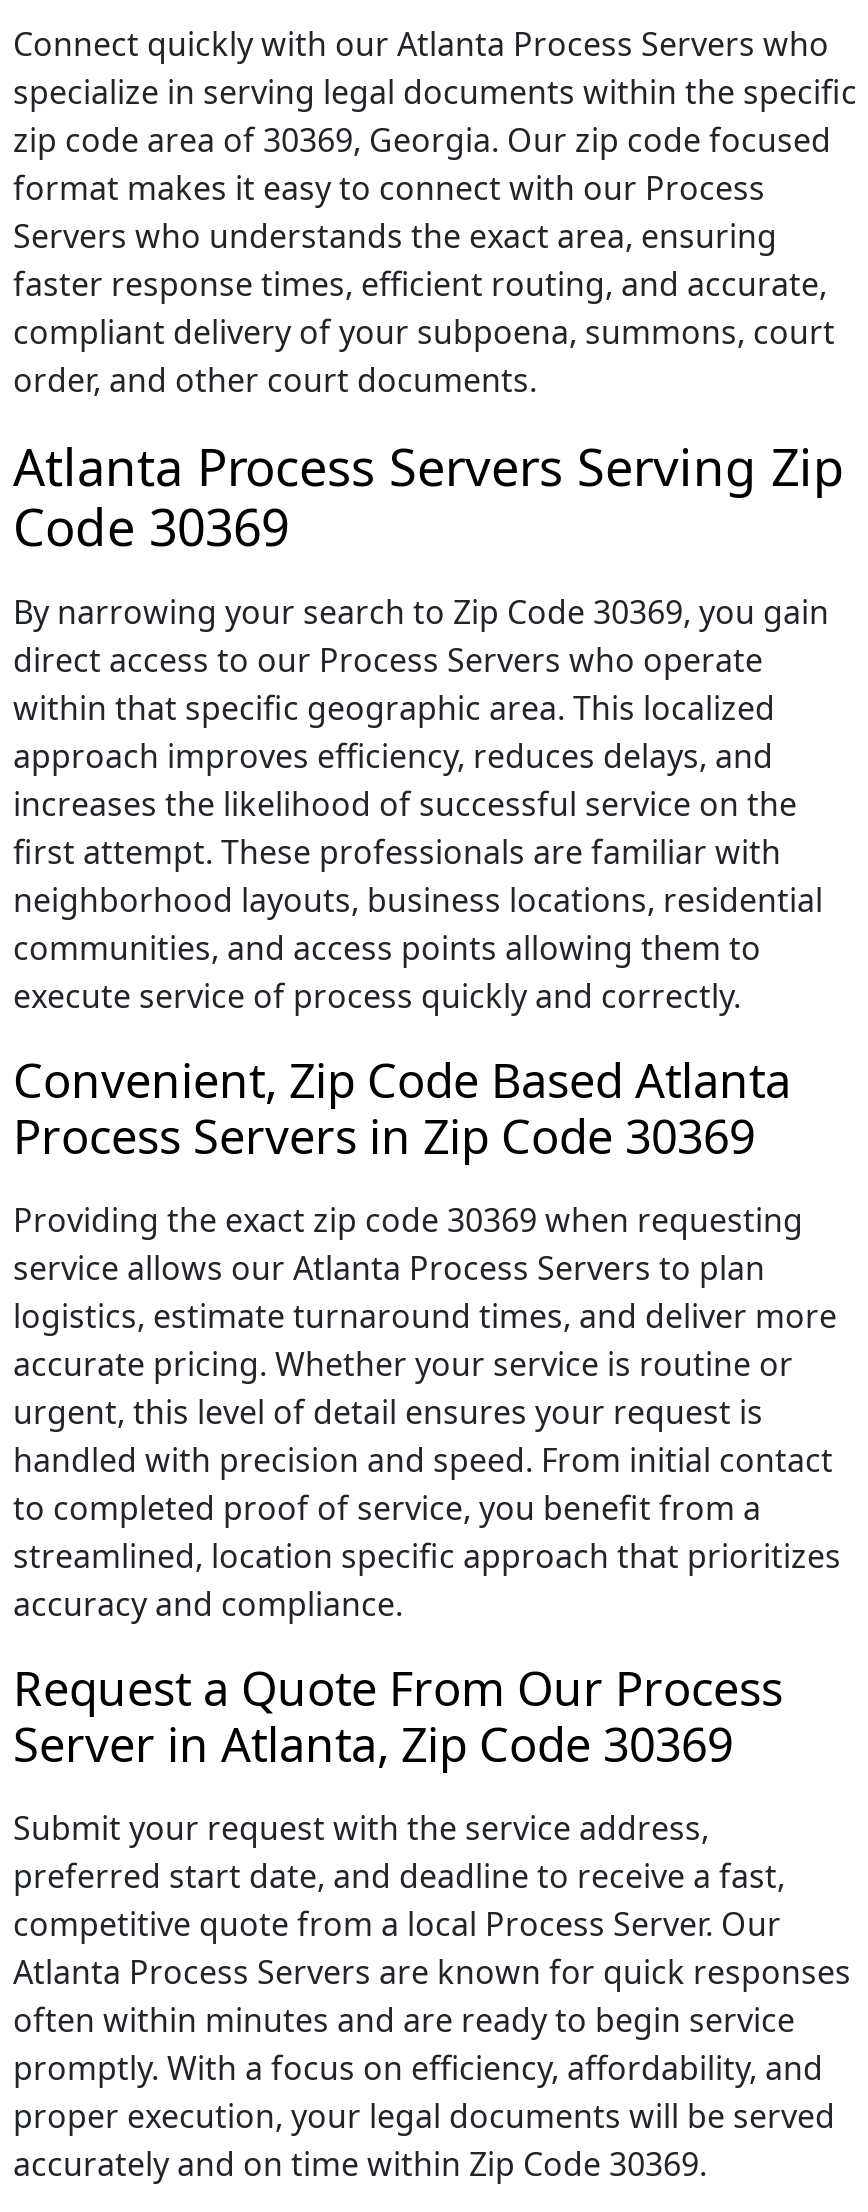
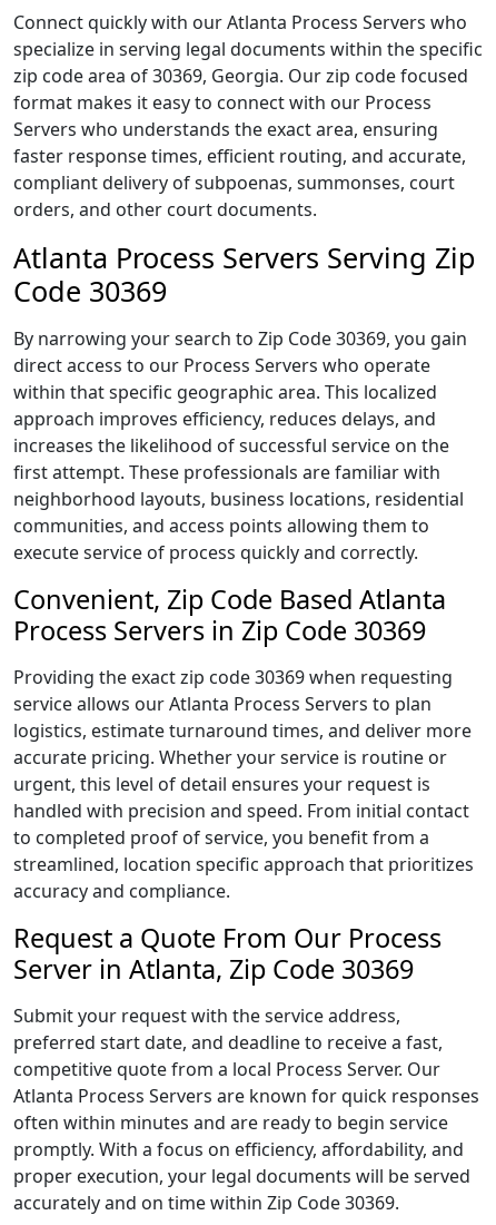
[13,310,835,402] compliant delivery of your subpoena, summons, court | order, and other court documents. -> [13,170,455,222] compliant delivery of subpoenas, summonses, court | orders, and other court documents.

